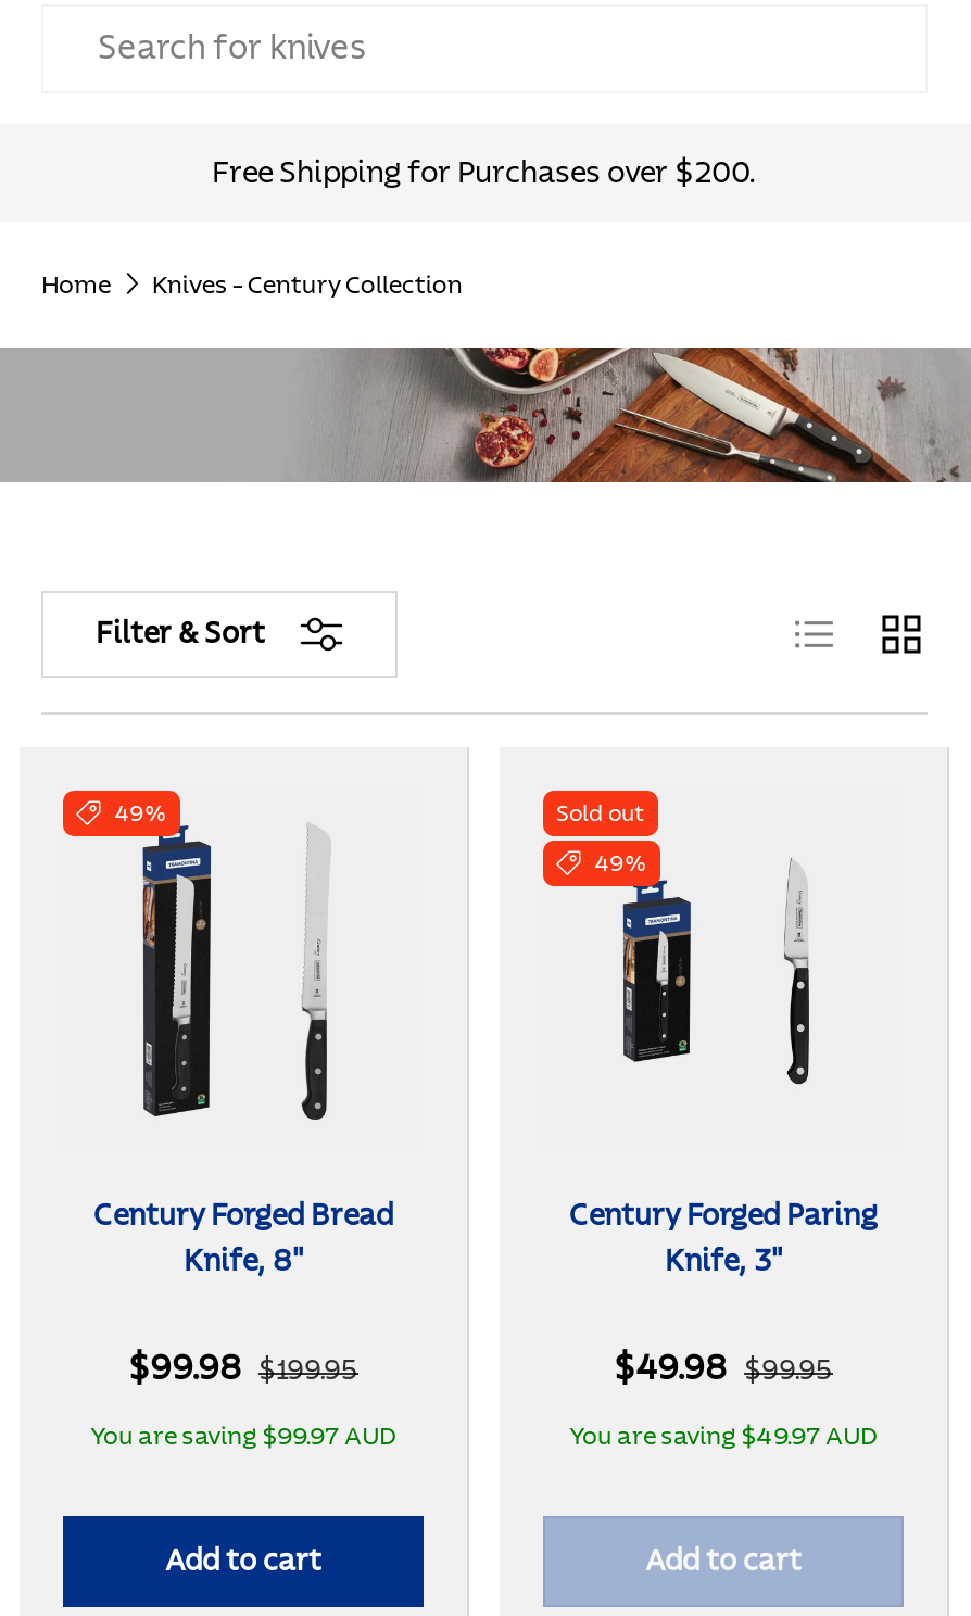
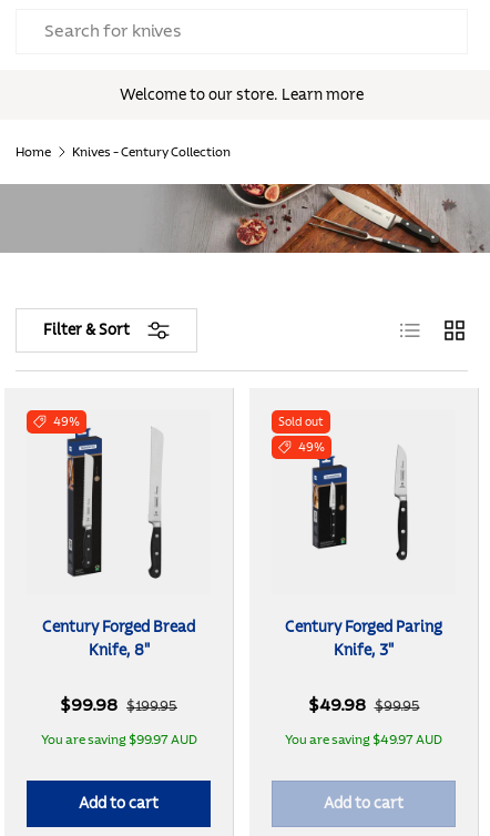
[212,155,757,188] Free Shipping for Purchases over $200. -> [120,86,364,103] Welcome to our store. Learn more

